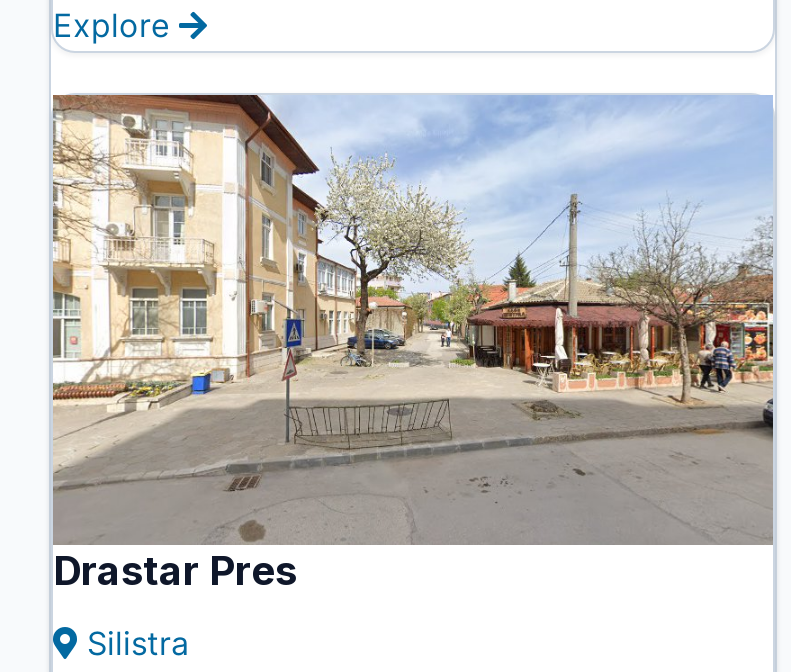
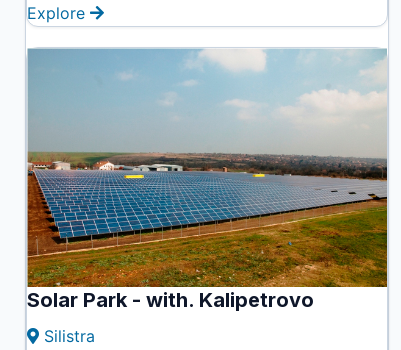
[53,92,775,596] [image] | Drastar Pres -> [27,48,387,312] [image] | Solar Park - with. Kalipetrovo

